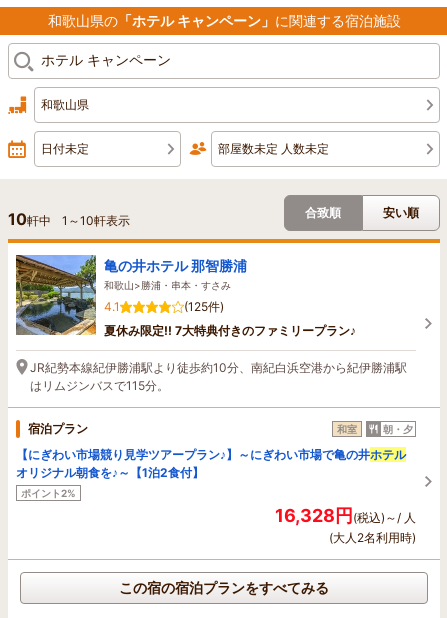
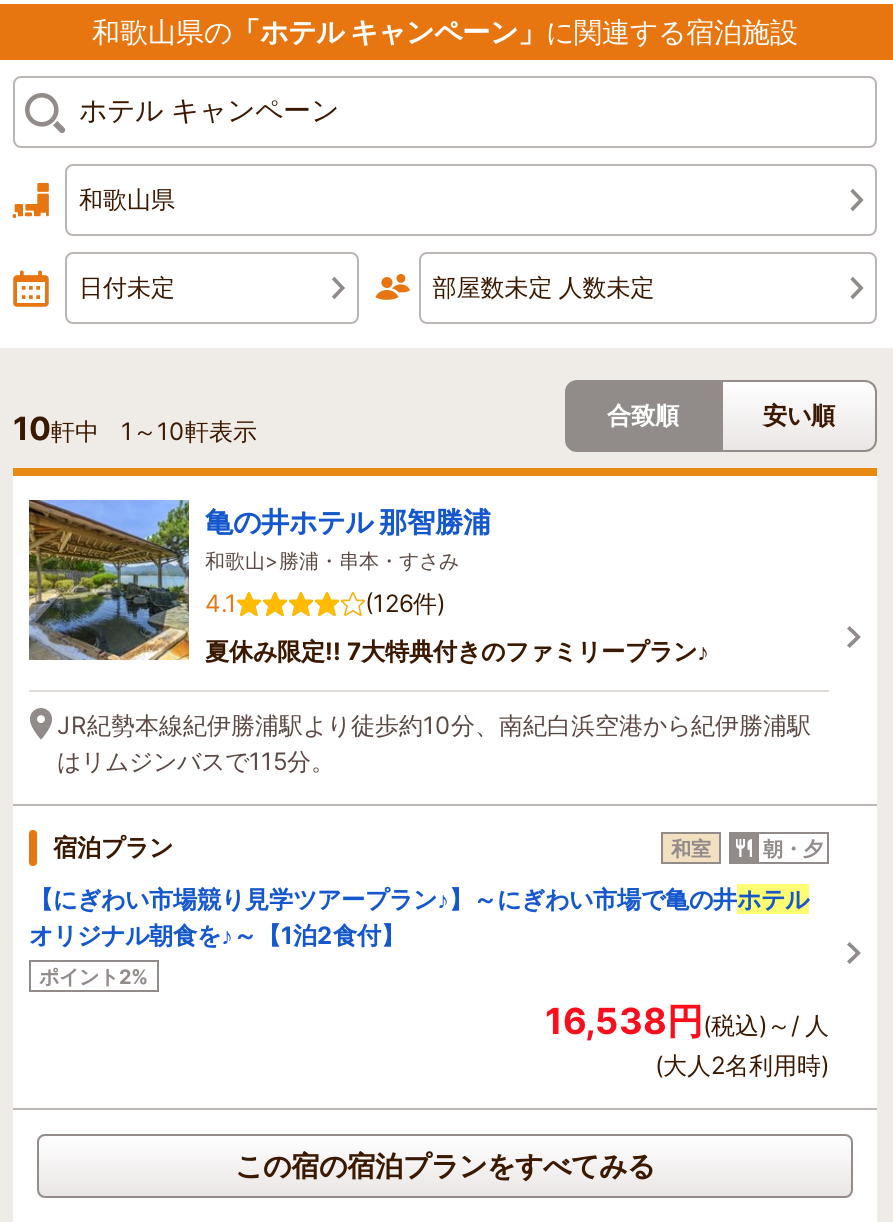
[184,299,224,314] (125件) -> [365,587,445,617] (126件)
[275,505,416,526] 16,328円(税込)～/ 人 -> [545,999,829,1041] 16,538円(税込)～/ 人

